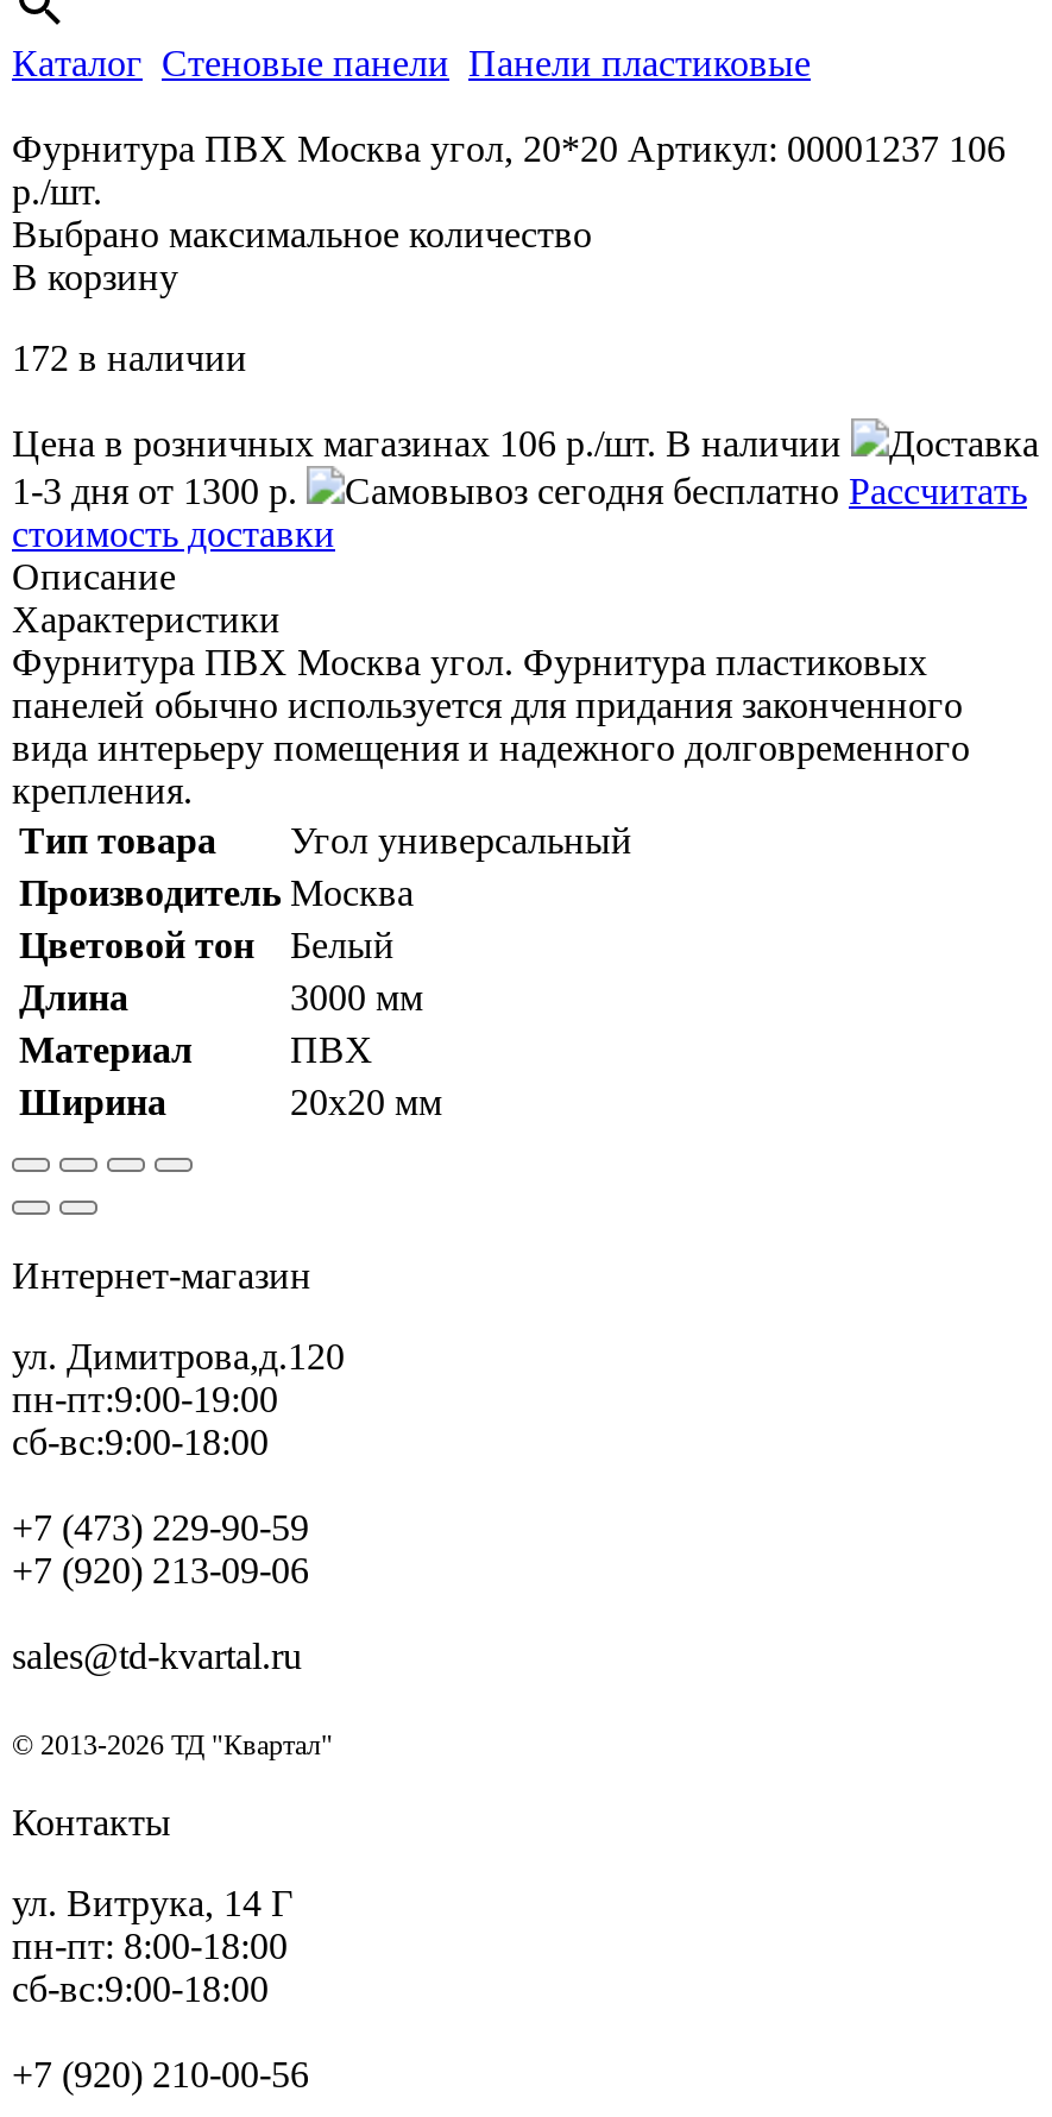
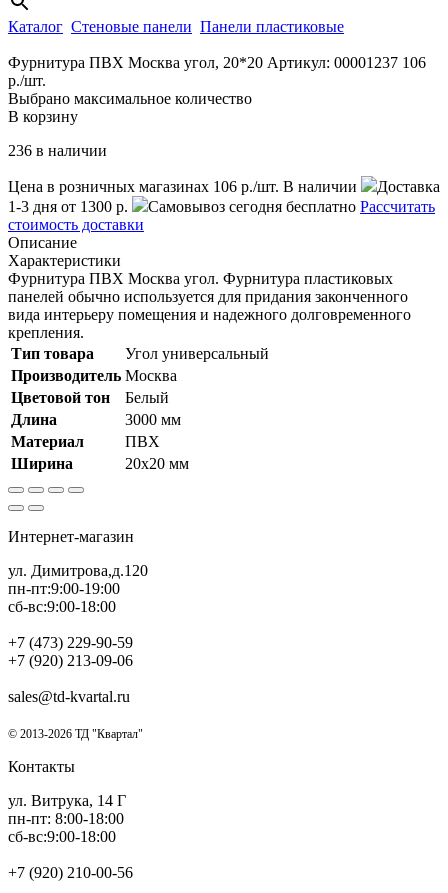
[12,338,247,378] 172 в наличии -> [8,142,107,159] 236 в наличии

